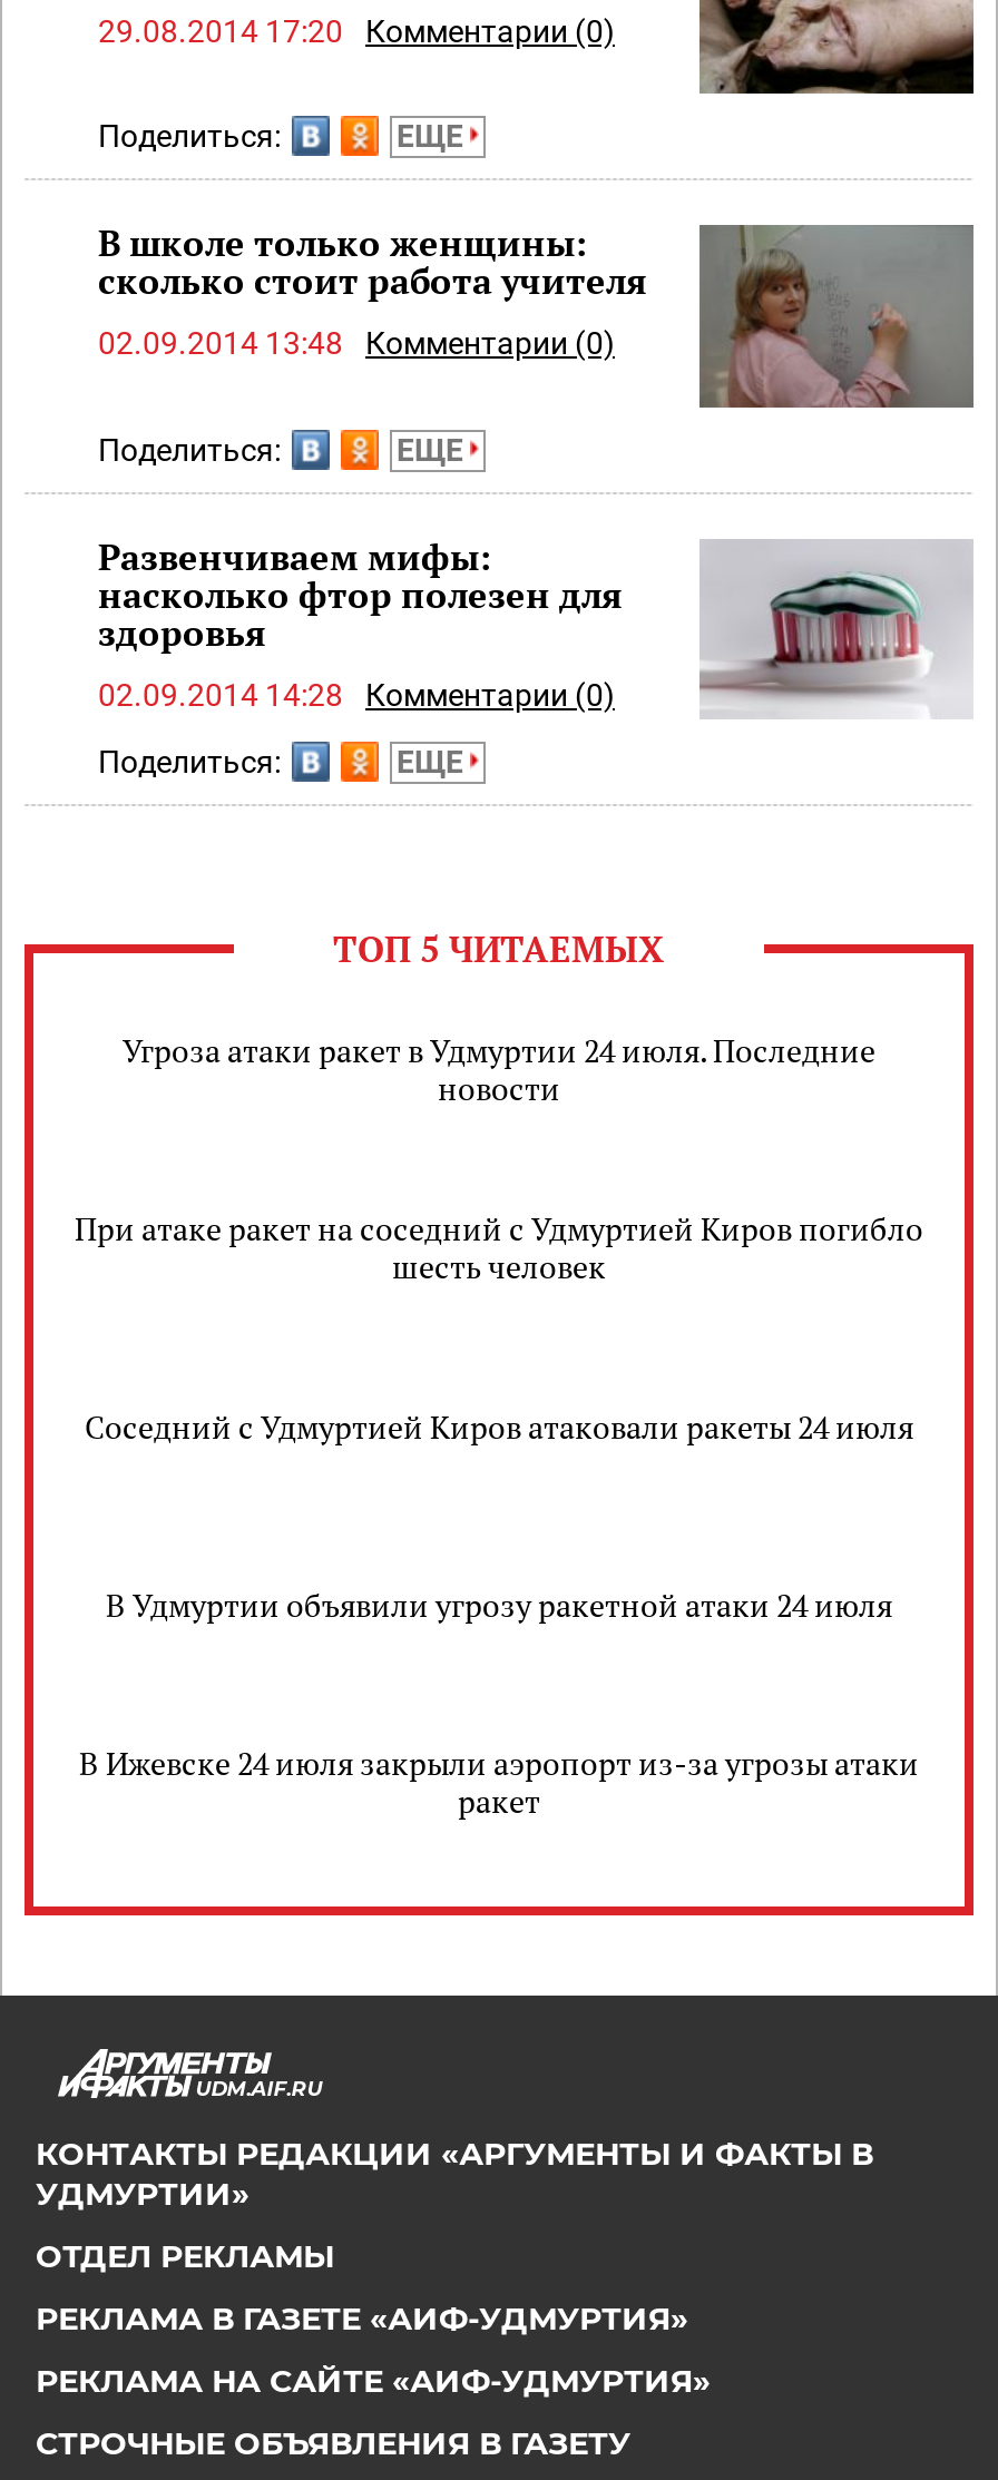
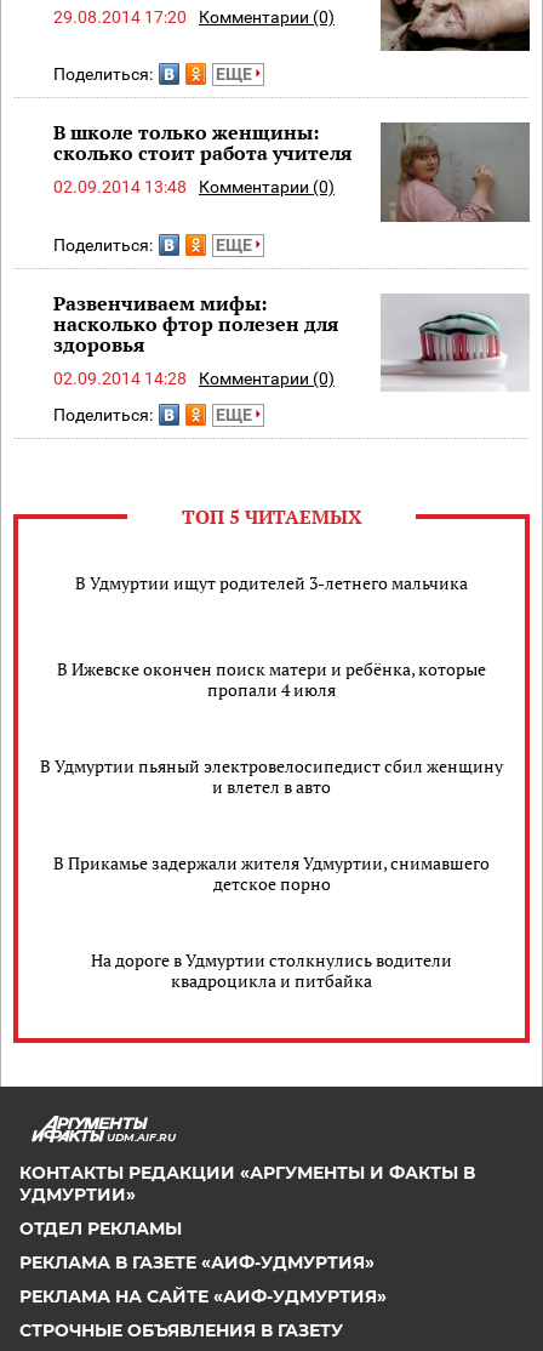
[123,1029,875,1110] Угроза атаки ракет в Удмуртии 24 июля. Последние | новости -> [75,571,468,594] В Удмуртии ищут родителей 3-летнего мальчика
[75,1208,923,1288] При атаке ракет на соседний с Удмуртией Киров погибло | шесть человек -> [57,658,486,701] В Ижевске окончен поиск матери и ребёнка, которые | пропали 4 июля
[85,1405,913,1447] Соседний с Удмуртией Киров атаковали ракеты 24 июля -> [40,755,503,798] В Удмуртии пьяный электровелосипедист сбил женщину | и влетел в авто
[106,1583,892,1625] В Удмуртии объявили угрозу ракетной атаки 24 июля -> [53,852,490,895] В Прикамье задержали жителя Удмуртии, снимавшего | детское порно
[79,1742,919,1822] В Ижевске 24 июля закрыли аэропорт из-за угрозы атаки | ракет -> [91,949,452,992] На дороге в Удмуртии столкнулись водители | квадроцикла и питбайка

